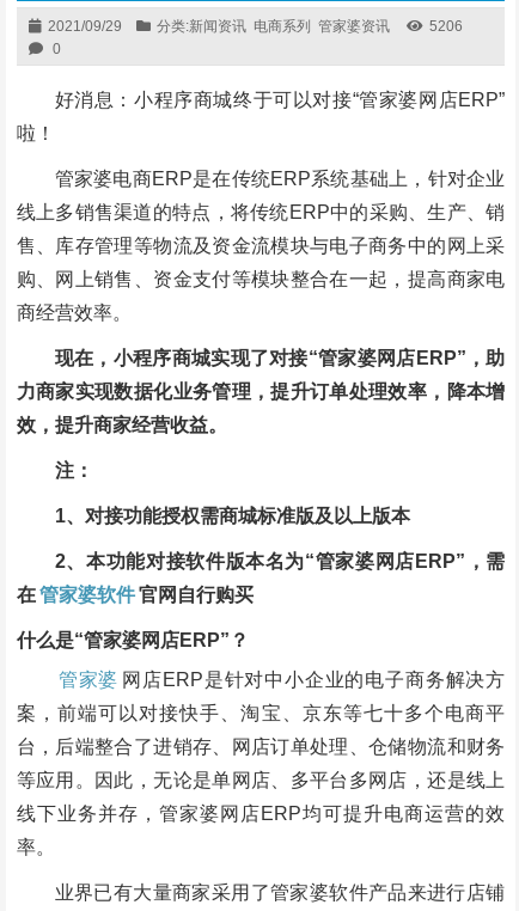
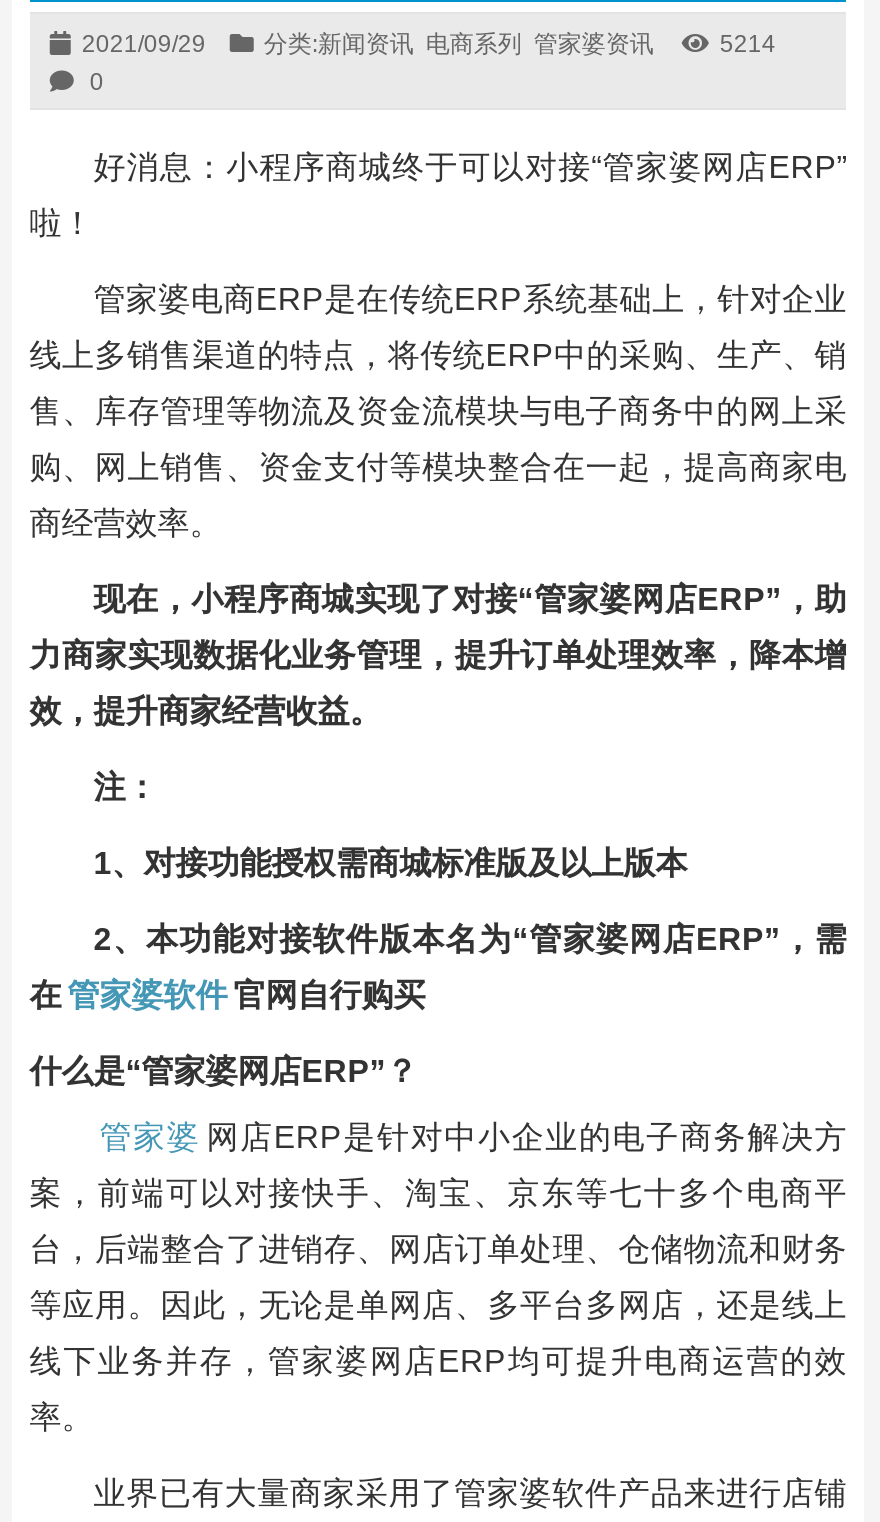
[429,18,463,35] 5206 -> [720,30,776,58] 5214

